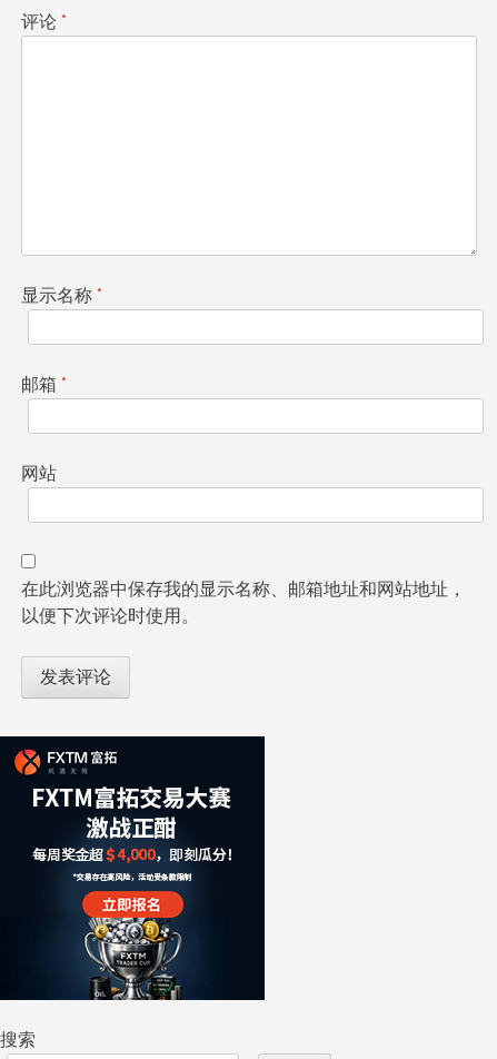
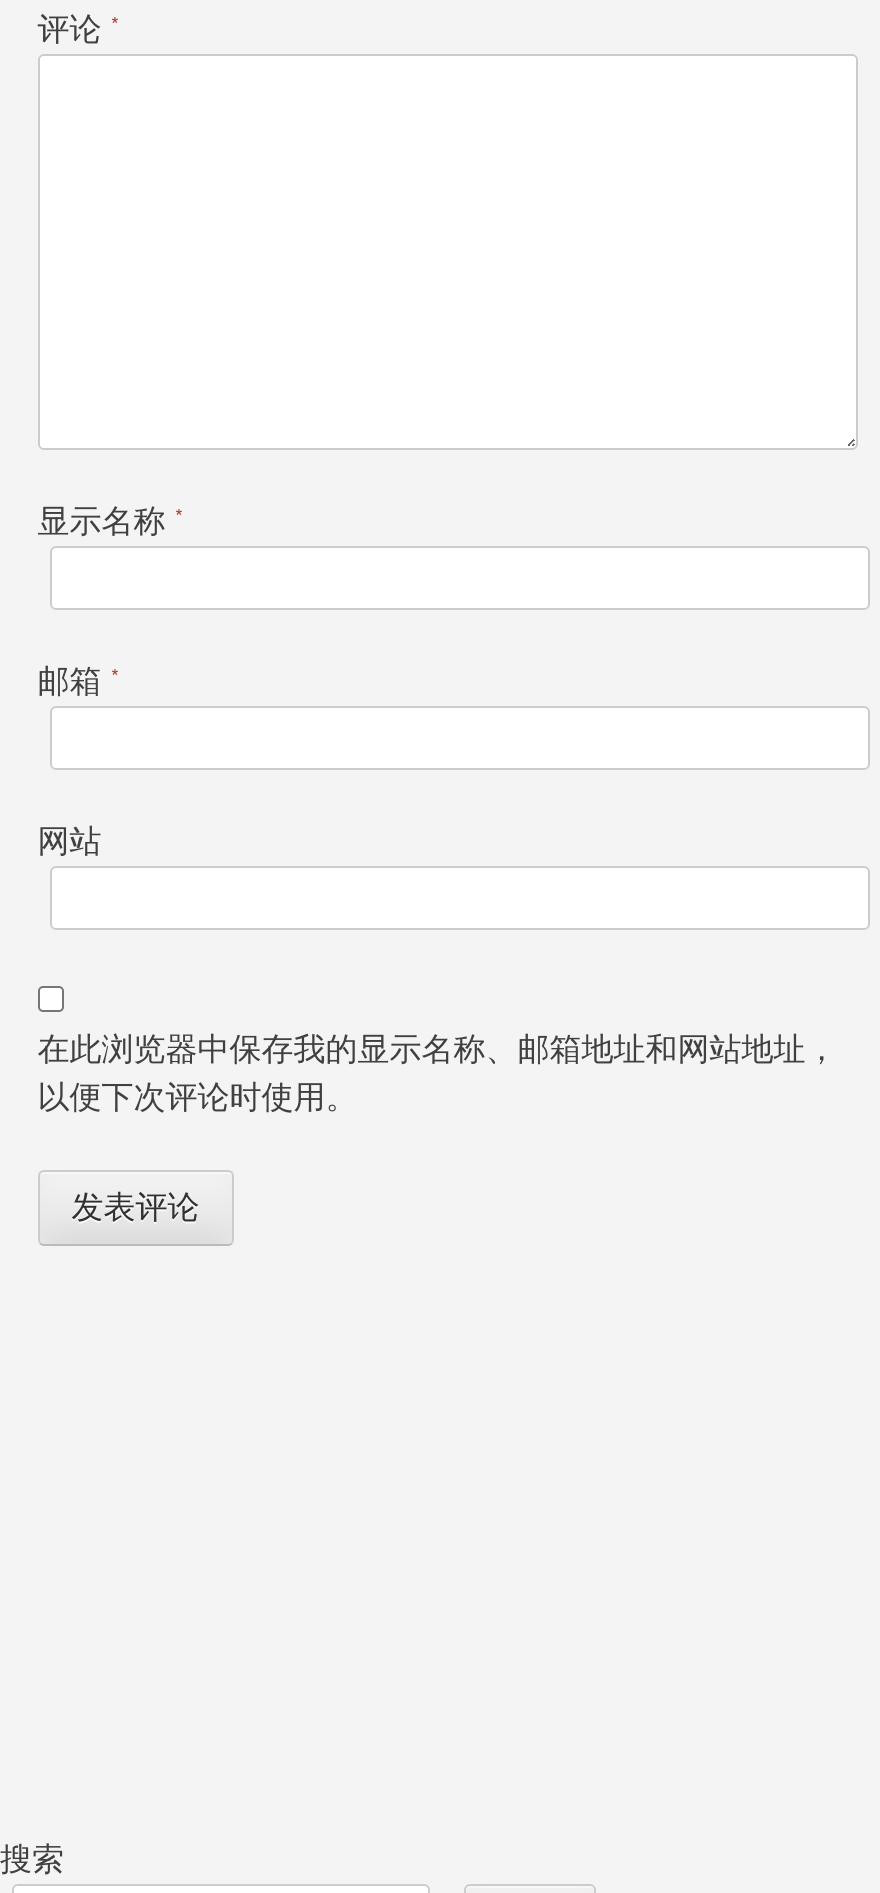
[3,735,266,1001] [image] -> none

